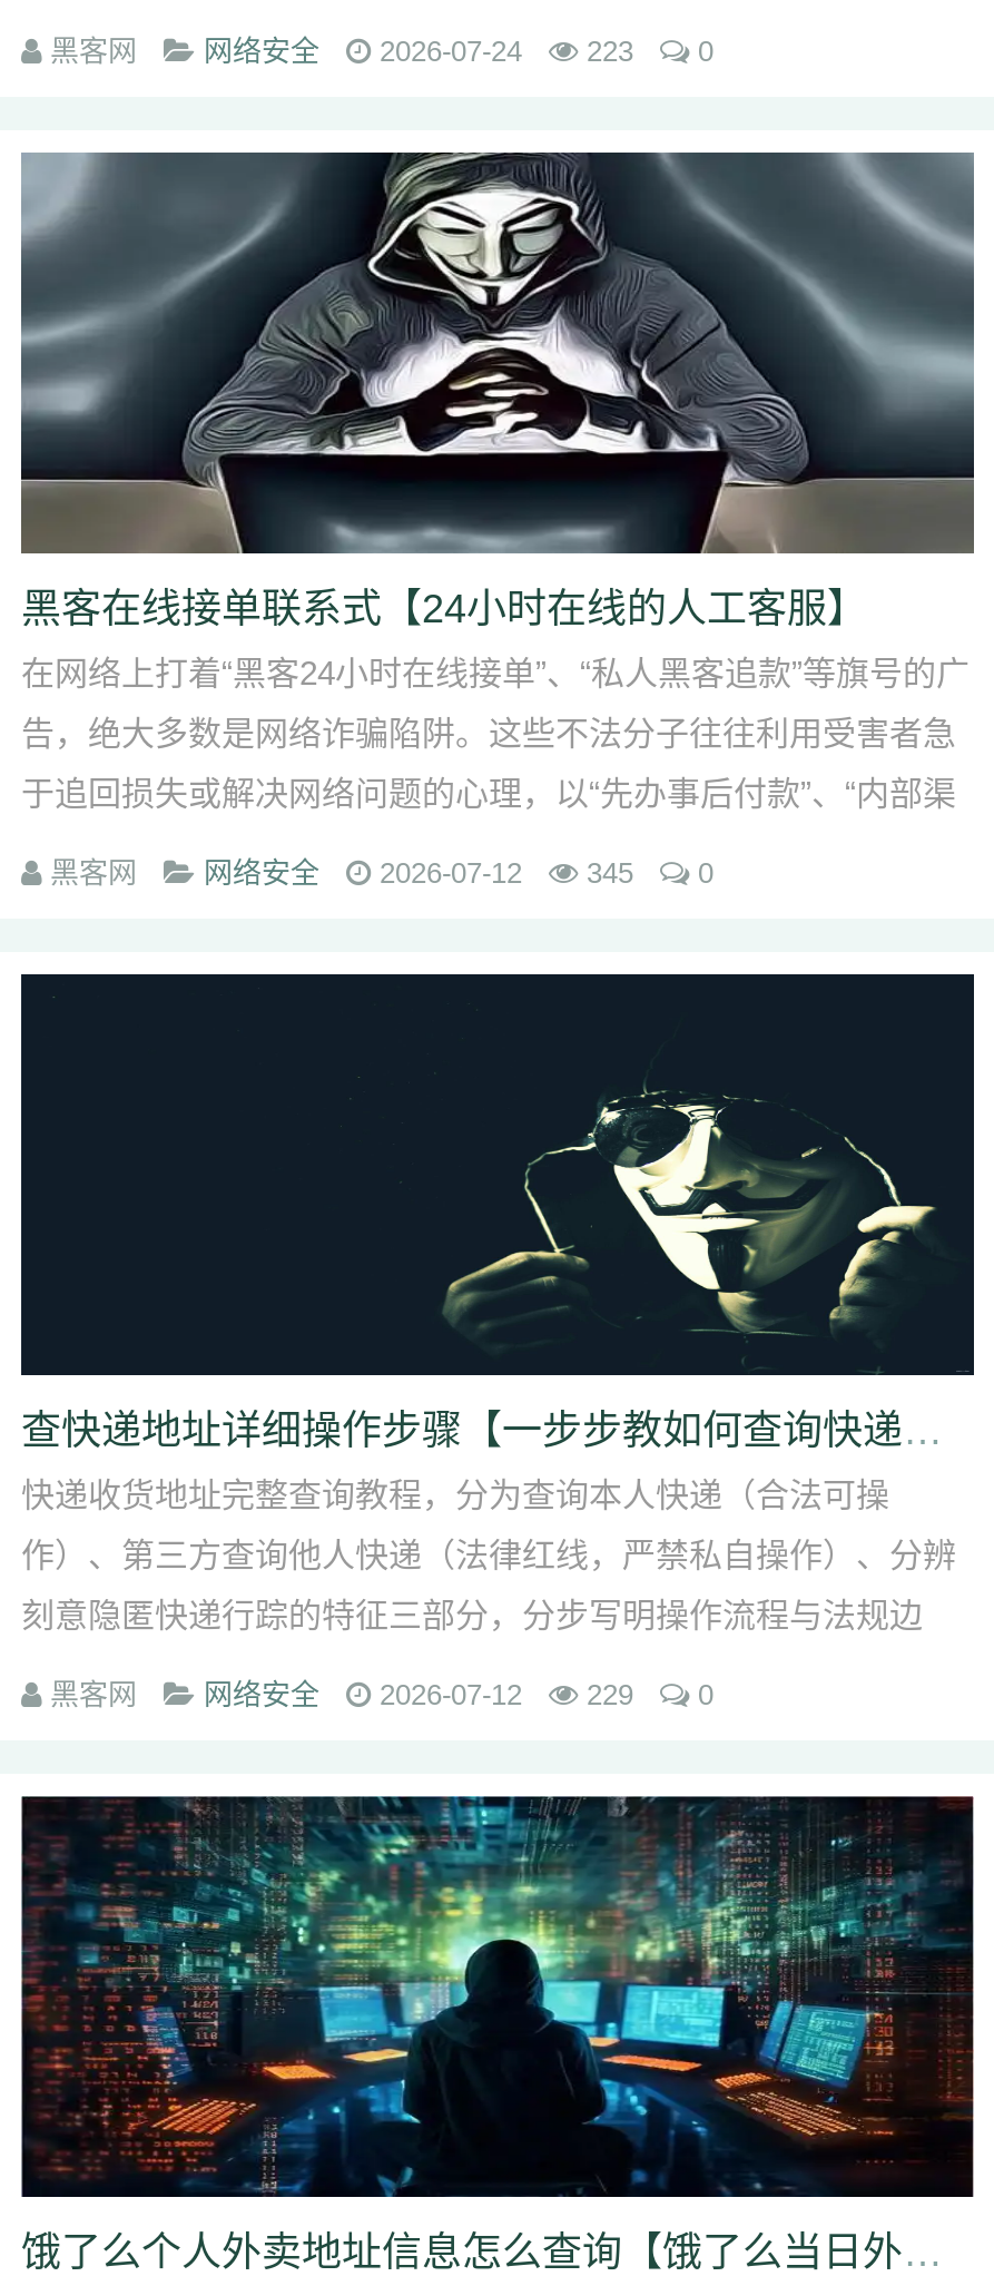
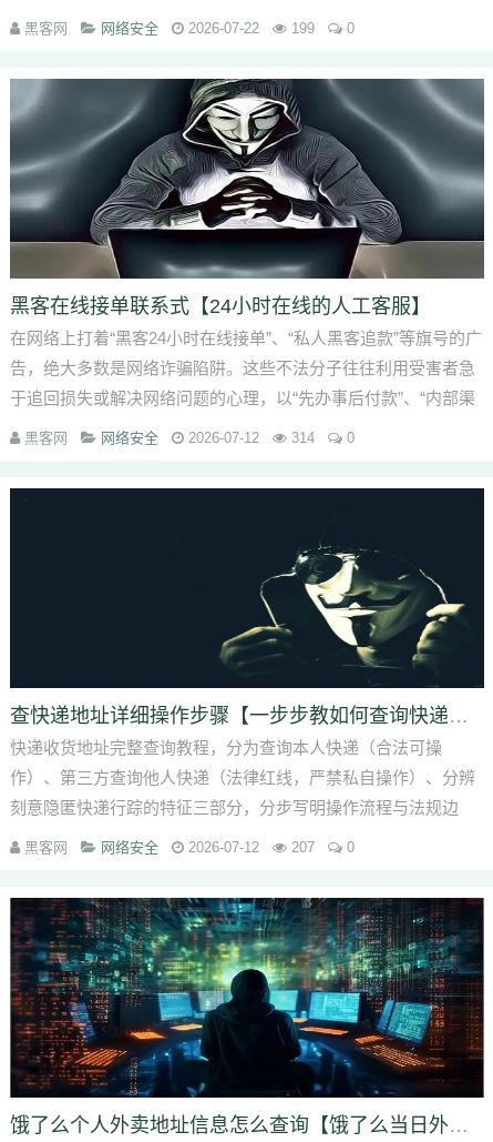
[380,35,522,68] 2026-07-24 -> [188,20,259,37] 2026-07-22
[587,35,633,68] 223 -> [291,20,315,37] 199
[587,856,633,890] 345 -> [291,430,315,446] 314
[587,1678,633,1712] 229 -> [291,839,315,856] 207

